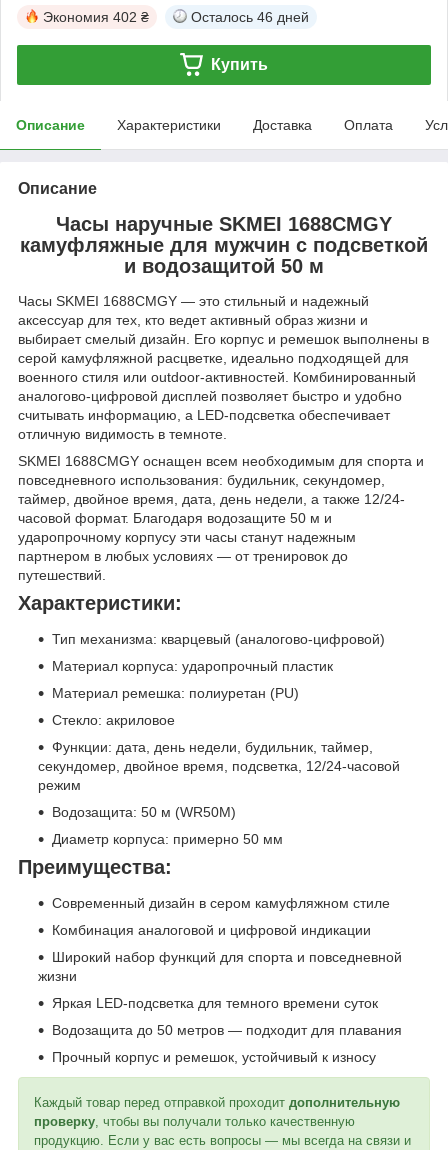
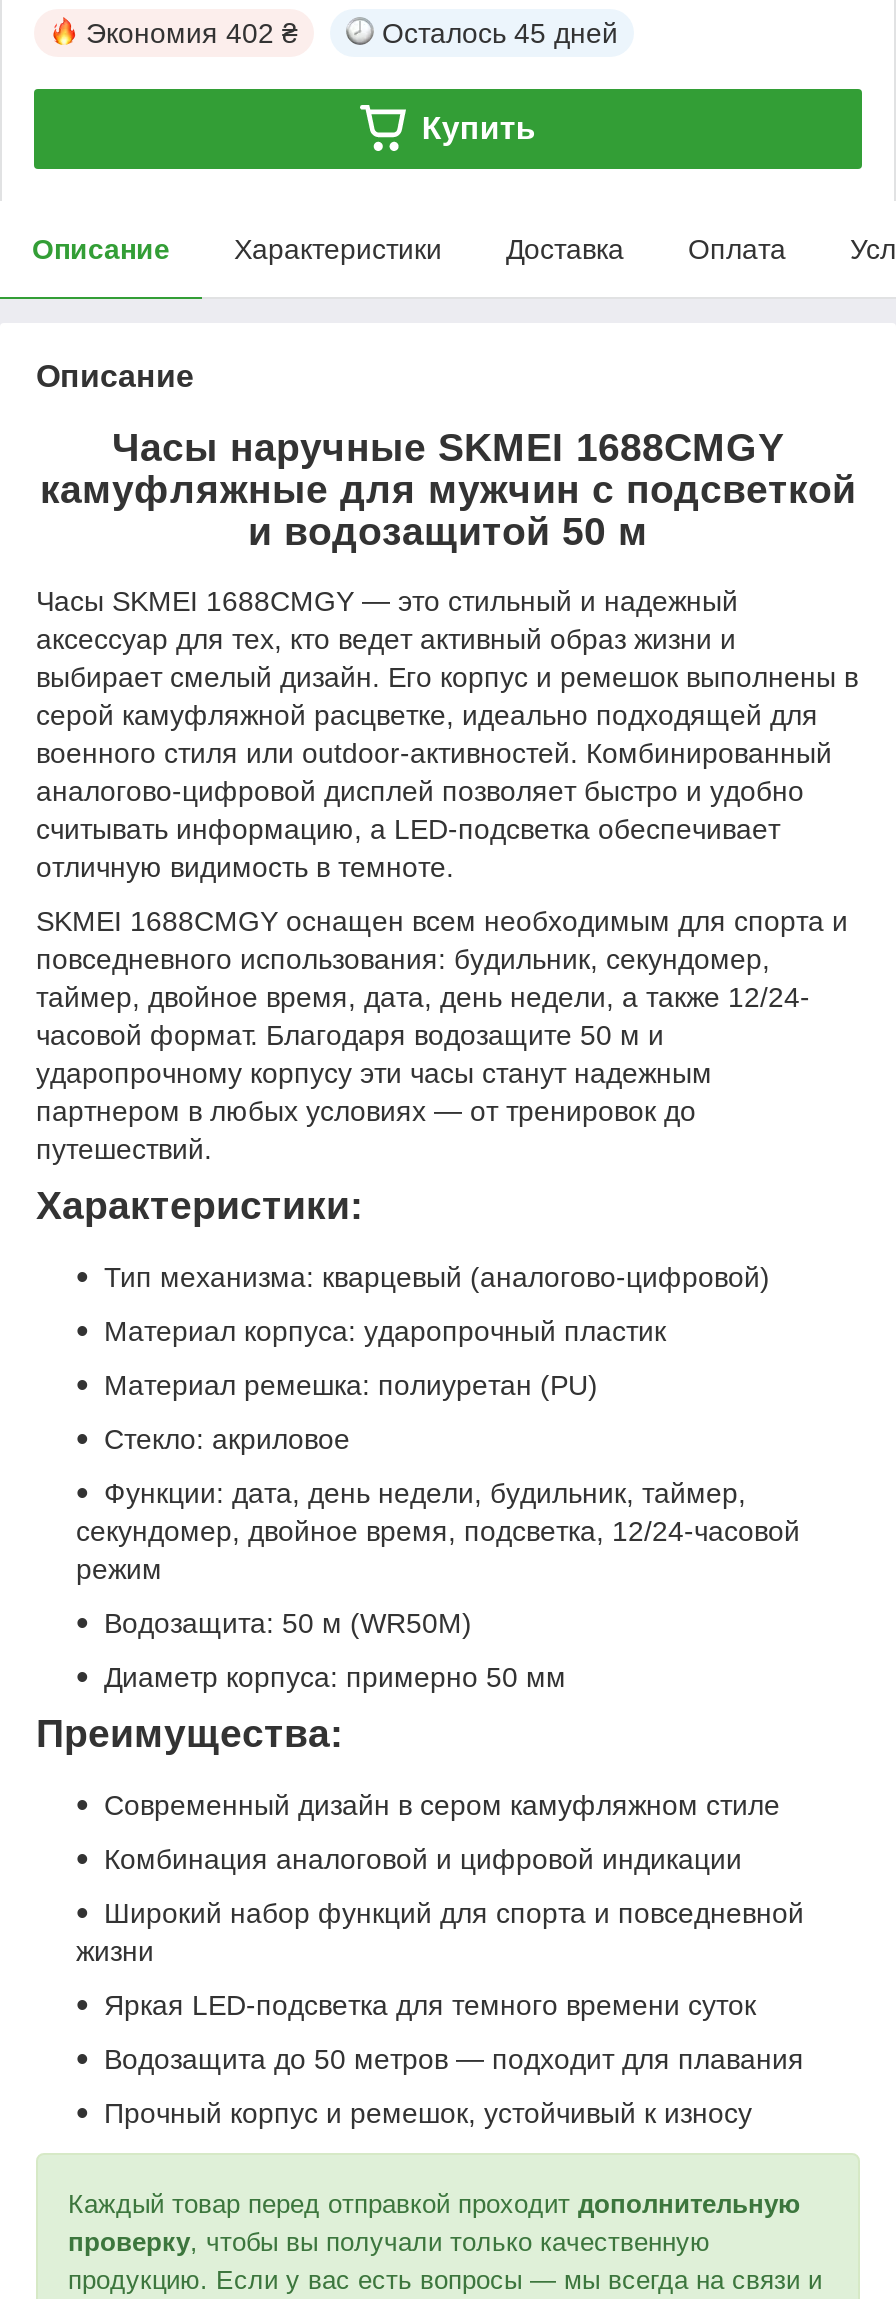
[191,9,309,25] Осталось 46 дней -> [382,17,618,49] Осталось 45 дней

